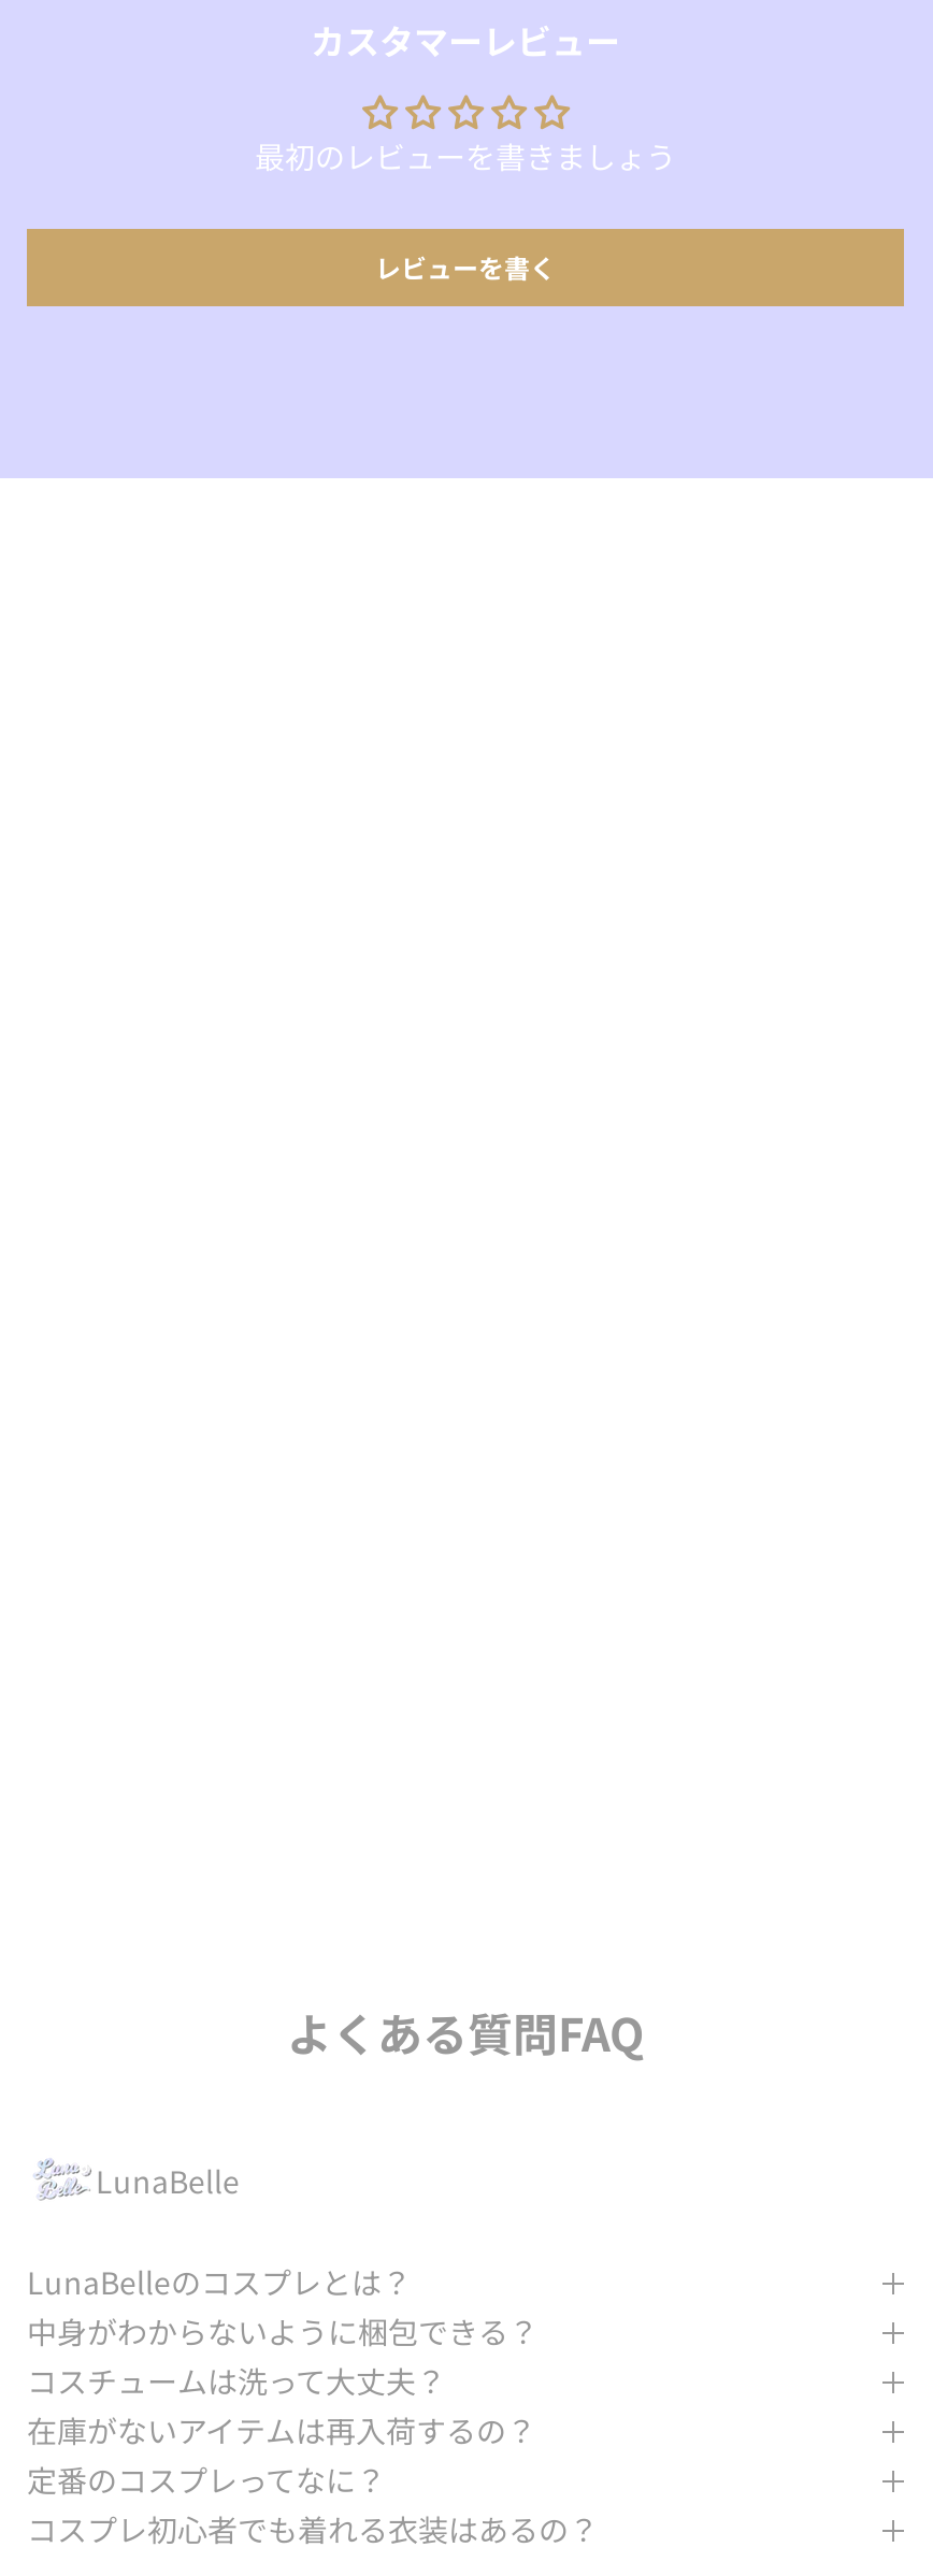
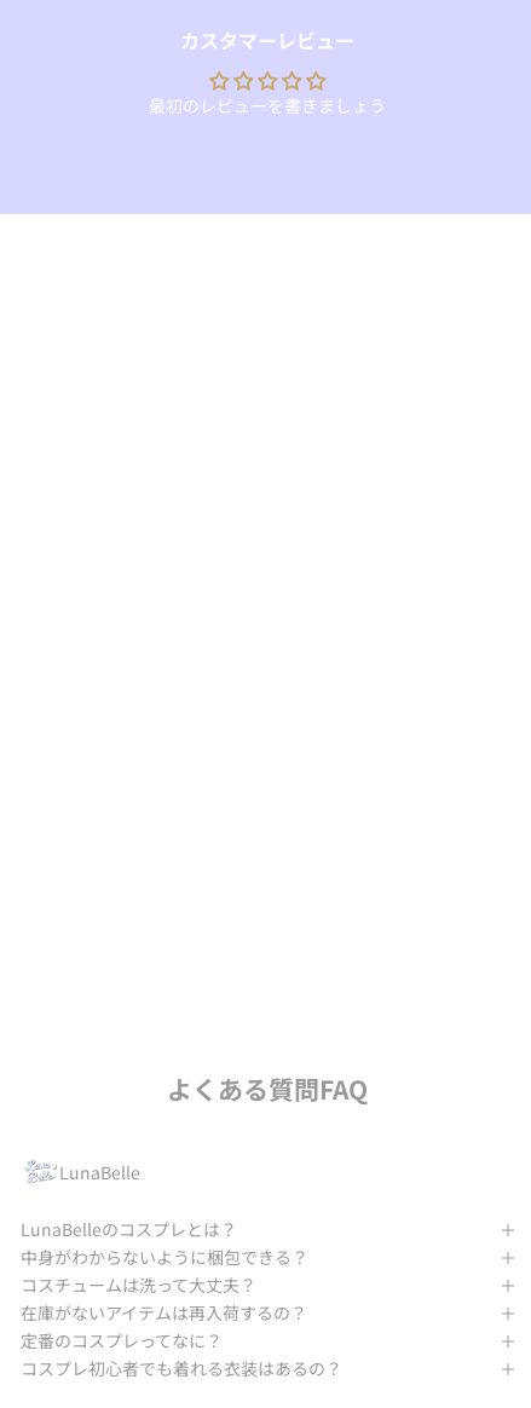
[375,248,556,285] レビューを書く -> none

